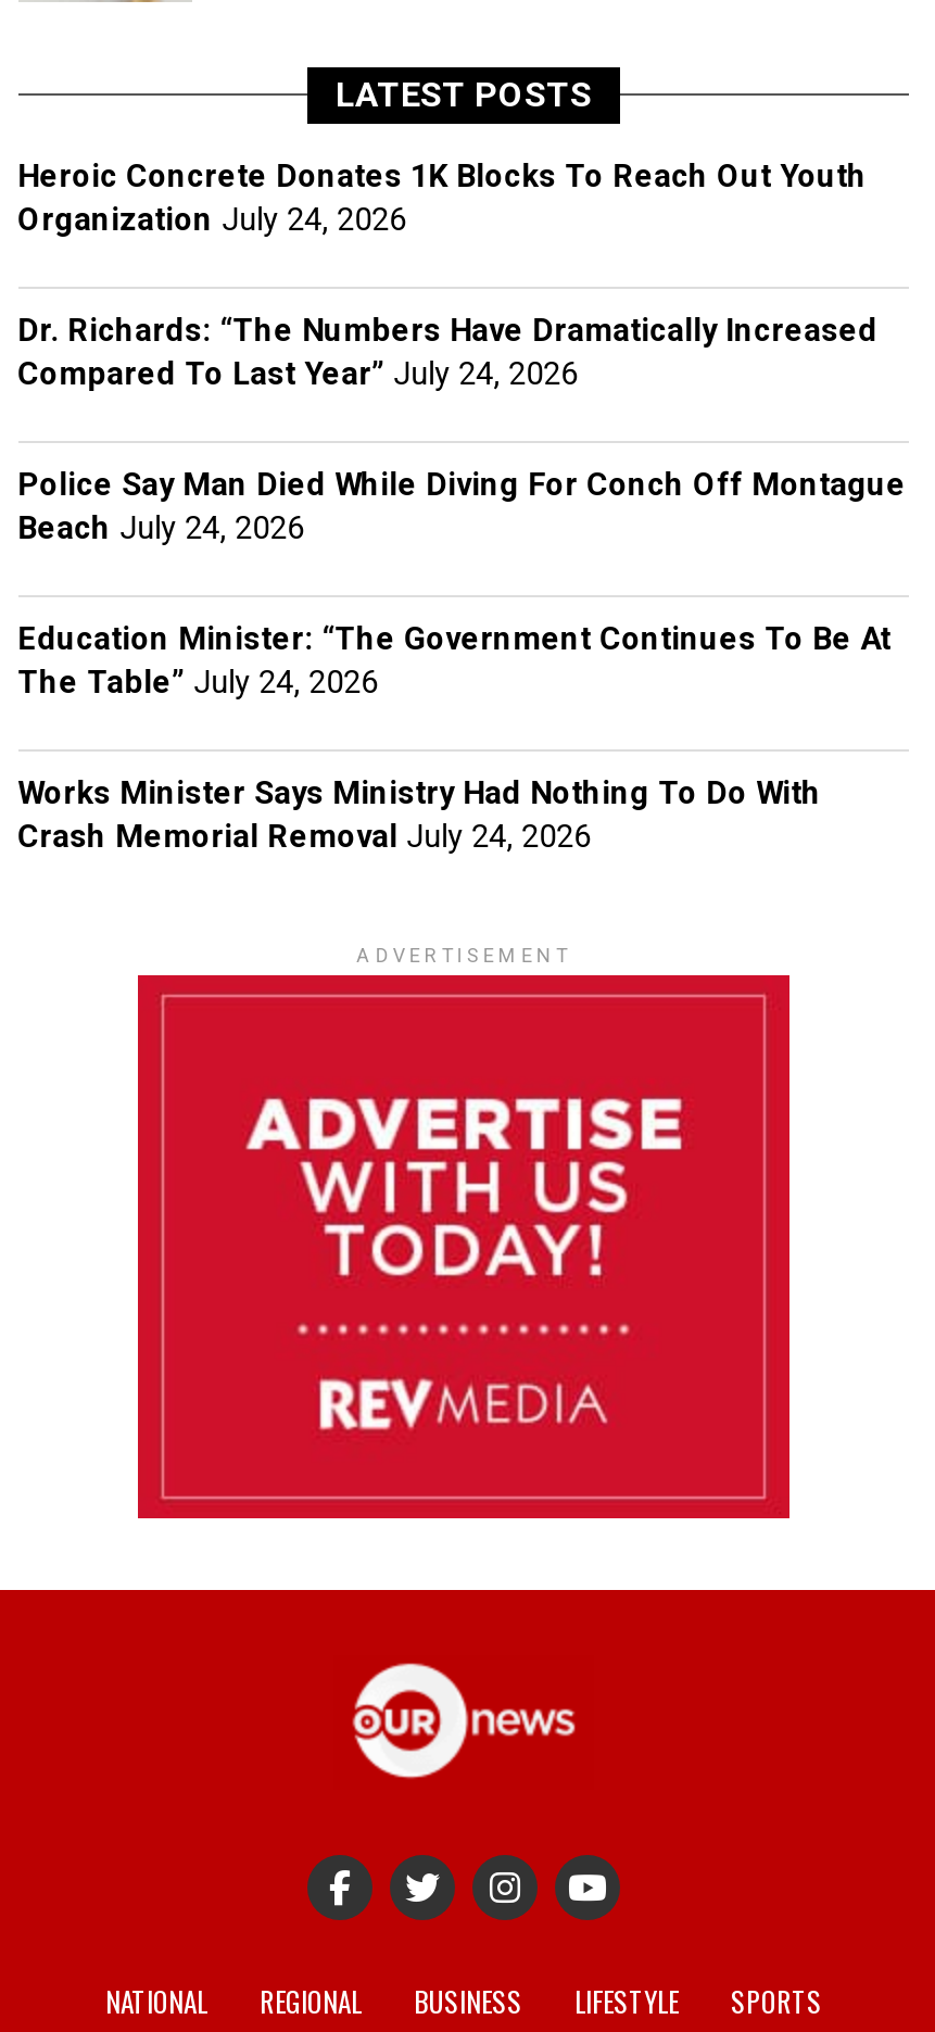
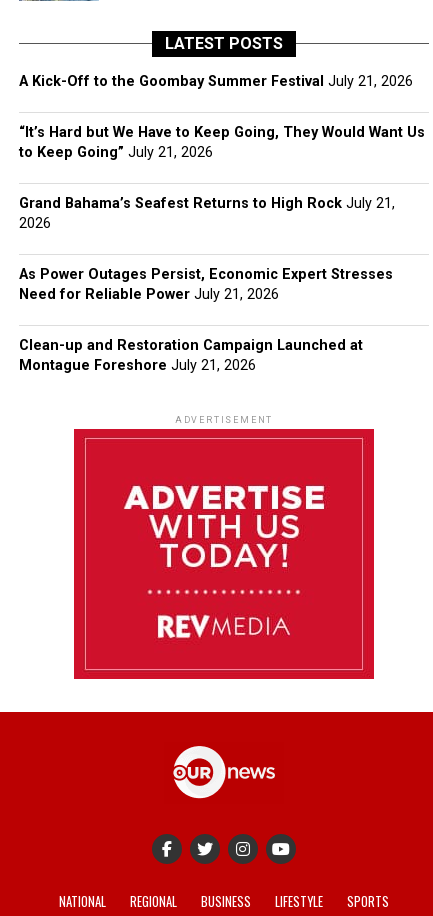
[18,159,867,239] Heroic Concrete Donates 1K Blocks To Reach Out Youth | Organization July 24, 2026 -> [19,73,413,90] A Kick-Off to the Goombay Summer Festival July 21, 2026
[18,313,878,393] Dr. Richards: “The Numbers Have Dramatically Increased | Compared To Last Year” July 24, 2026 -> [19,124,425,161] “It’s Hard but We Have to Keep Going, They Would Want Us | to Keep Going” July 21, 2026
[18,467,906,547] Police Say Man Died While Diving For Conch Off Montague | Beach July 24, 2026 -> [19,195,395,232] Grand Bahama’s Seafest Returns to High Rock July 21, | 2026
[18,621,891,702] Education Minister: “The Government Continues To Be At | The Table” July 24, 2026 -> [19,266,393,303] As Power Outages Persist, Economic Expert Stresses | Need for Reliable Power July 21, 2026
[18,775,821,856] Works Minister Says Ministry Had Nothing To Do With | Crash Memorial Removal July 24, 2026 -> [19,337,363,374] Clean-up and Restoration Campaign Launched at | Montague Foreshore July 21, 2026

